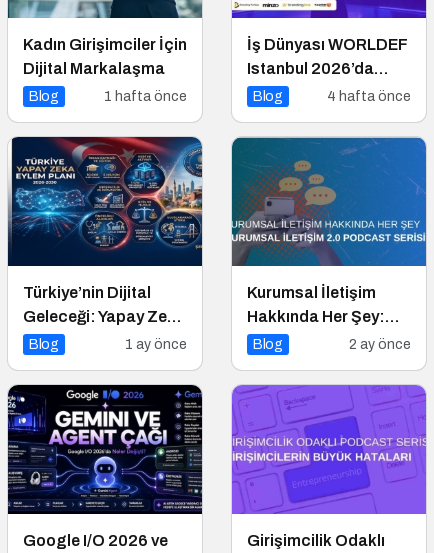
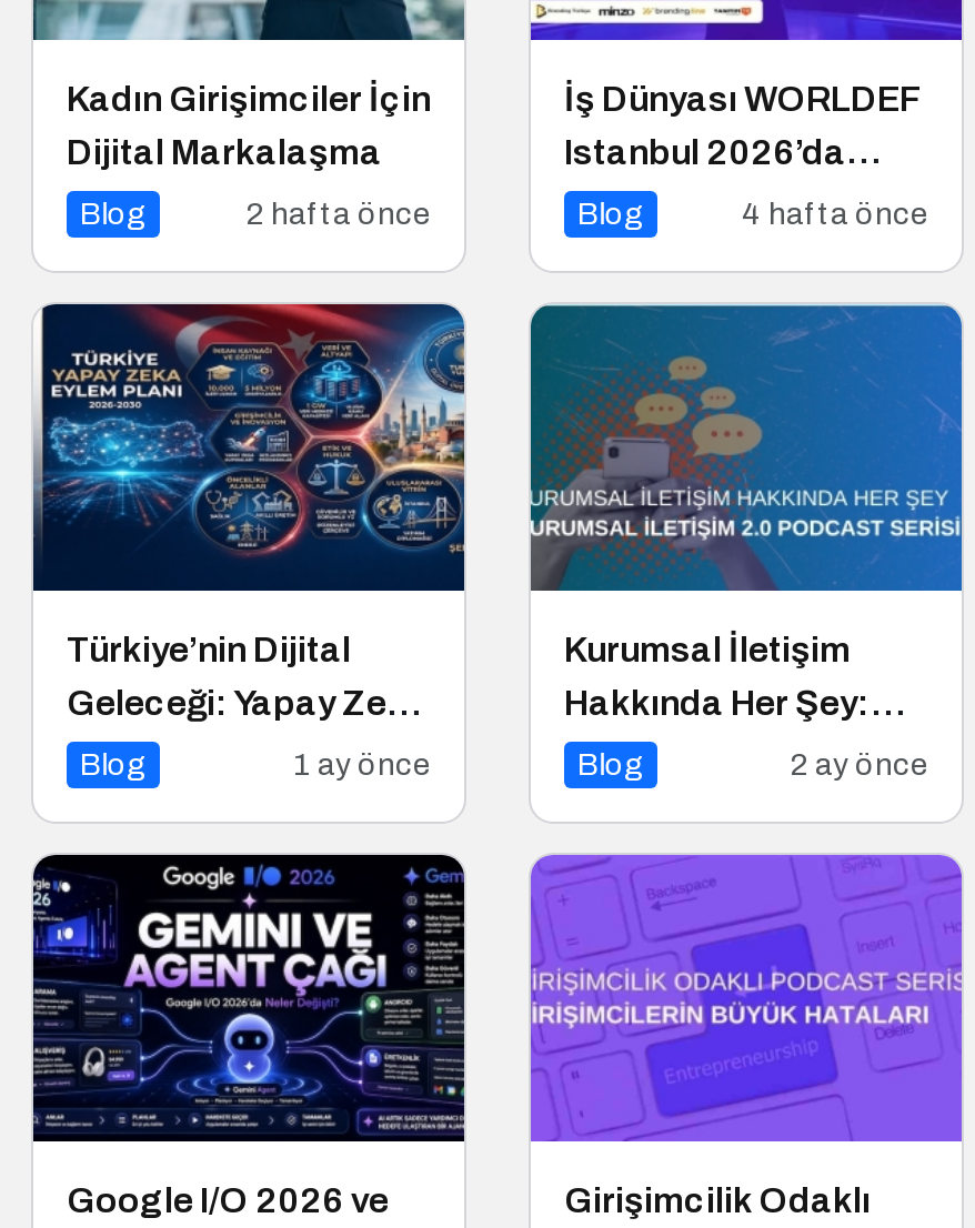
[104,89,187,104] 1 hafta önce -> [247,197,431,230] 2 hafta önce

